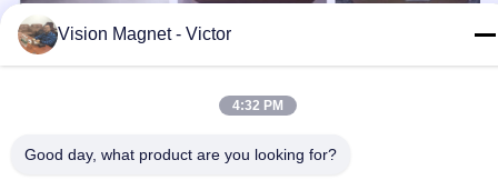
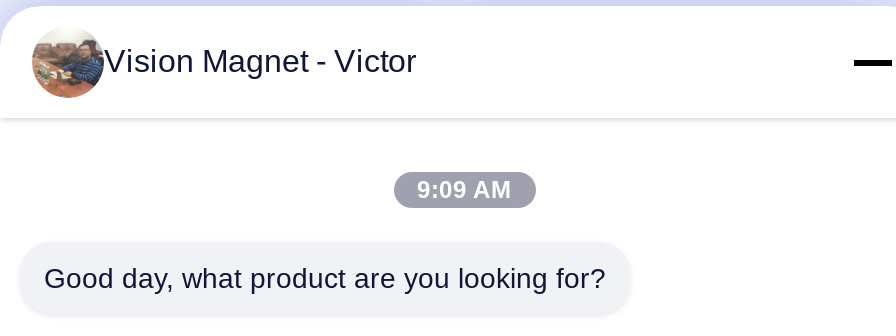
[232,98,283,113] 4:32 PM -> [417,176,511,204] 9:09 AM

